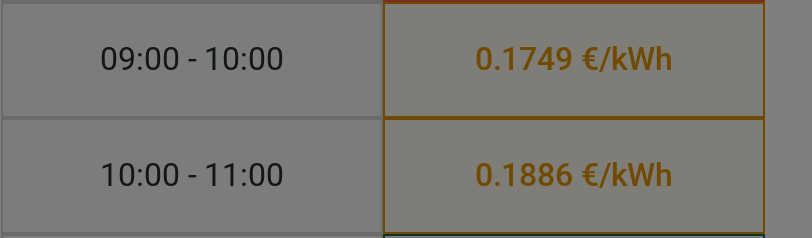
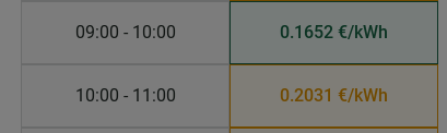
[475,41,673,79] 0.1749 €/kWh -> [280,22,388,43] 0.1652 €/kWh
[475,157,673,195] 0.1886 €/kWh -> [280,86,388,106] 0.2031 €/kWh

